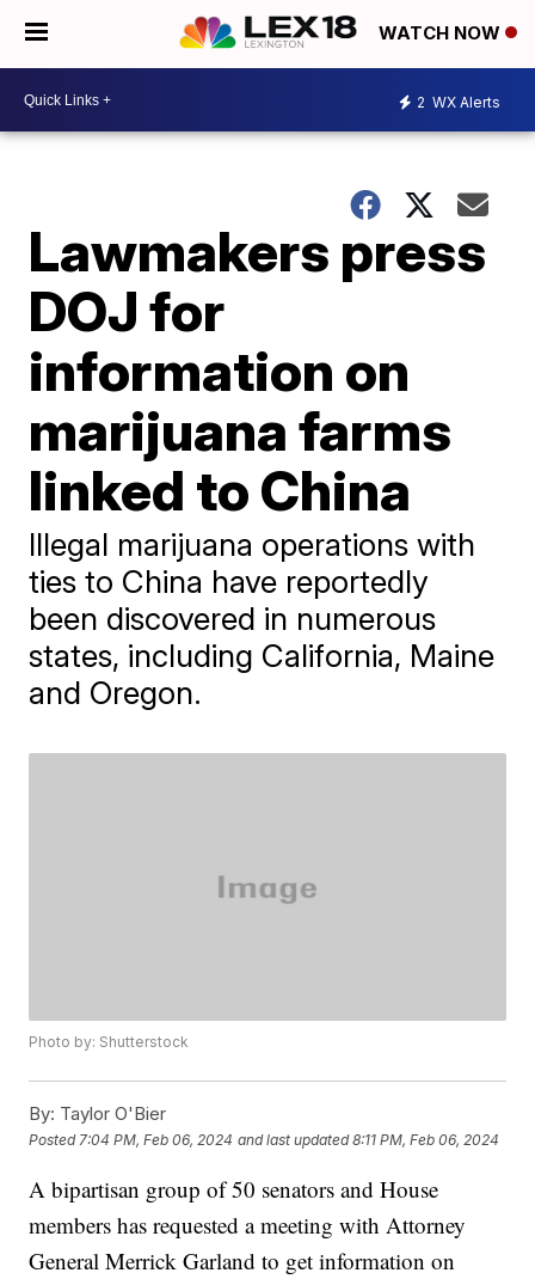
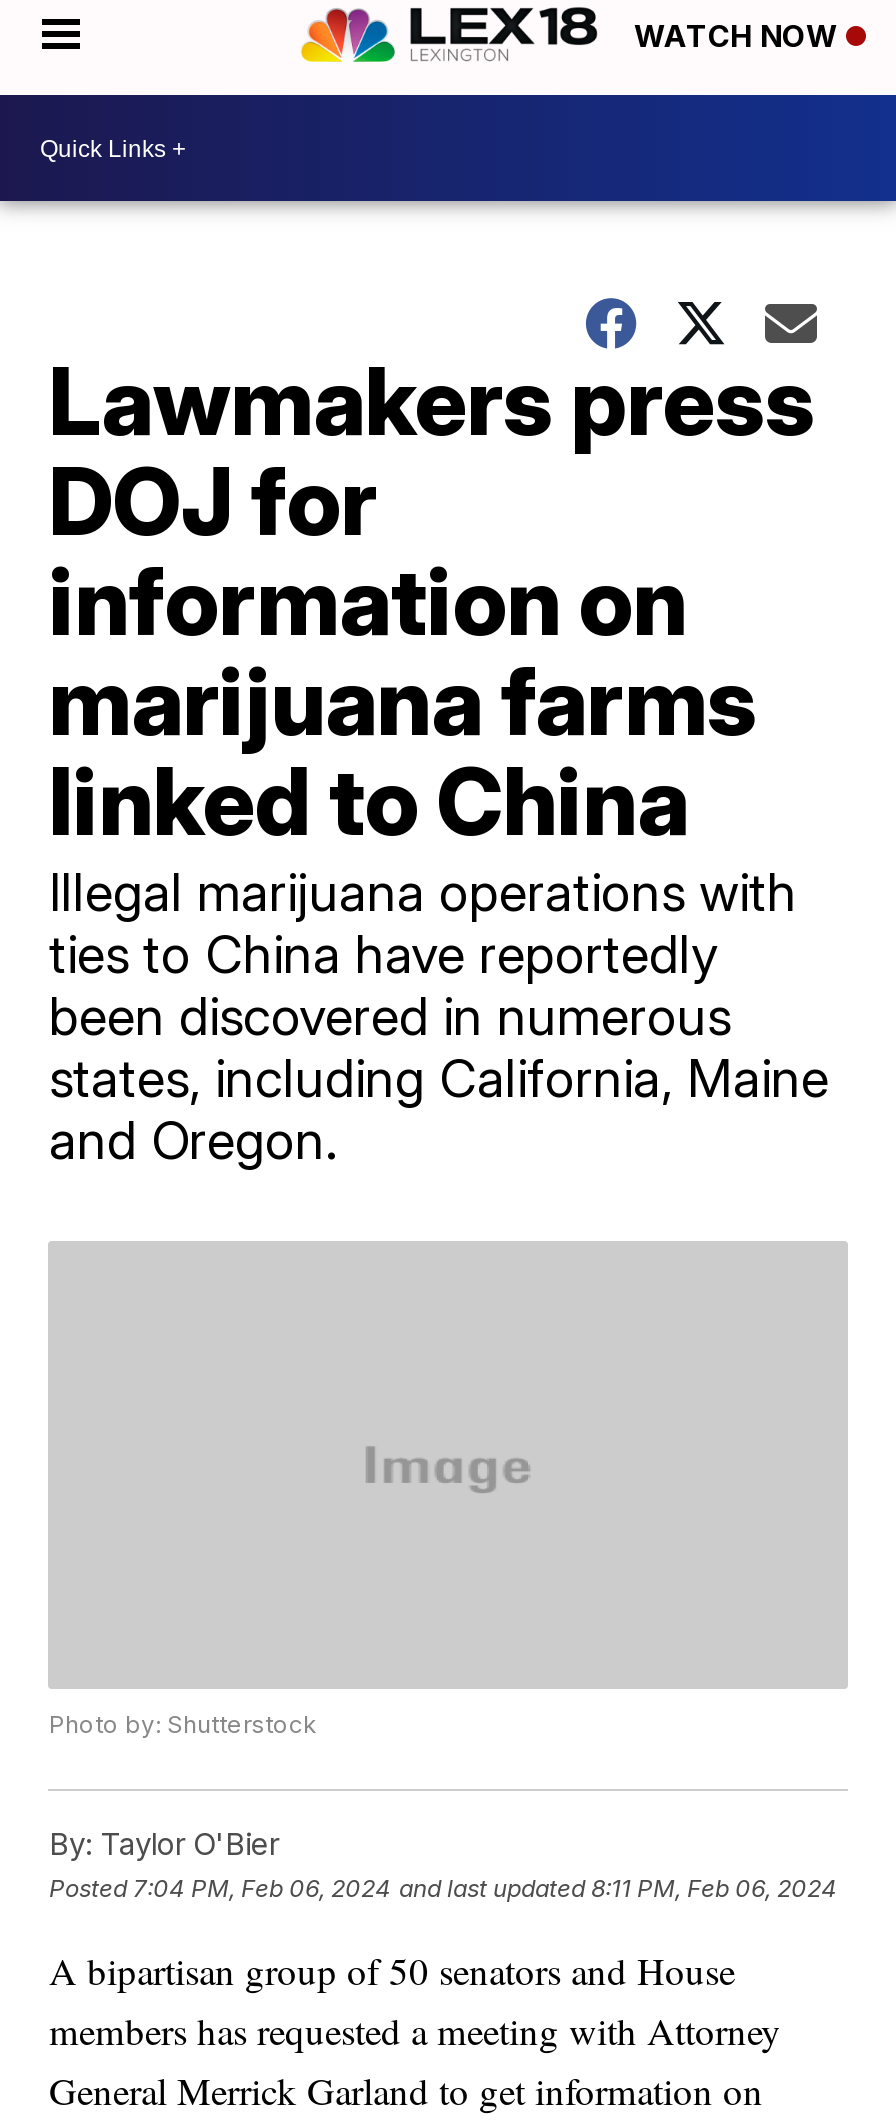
[417,93,500,111] 2 WX Alerts -> none

